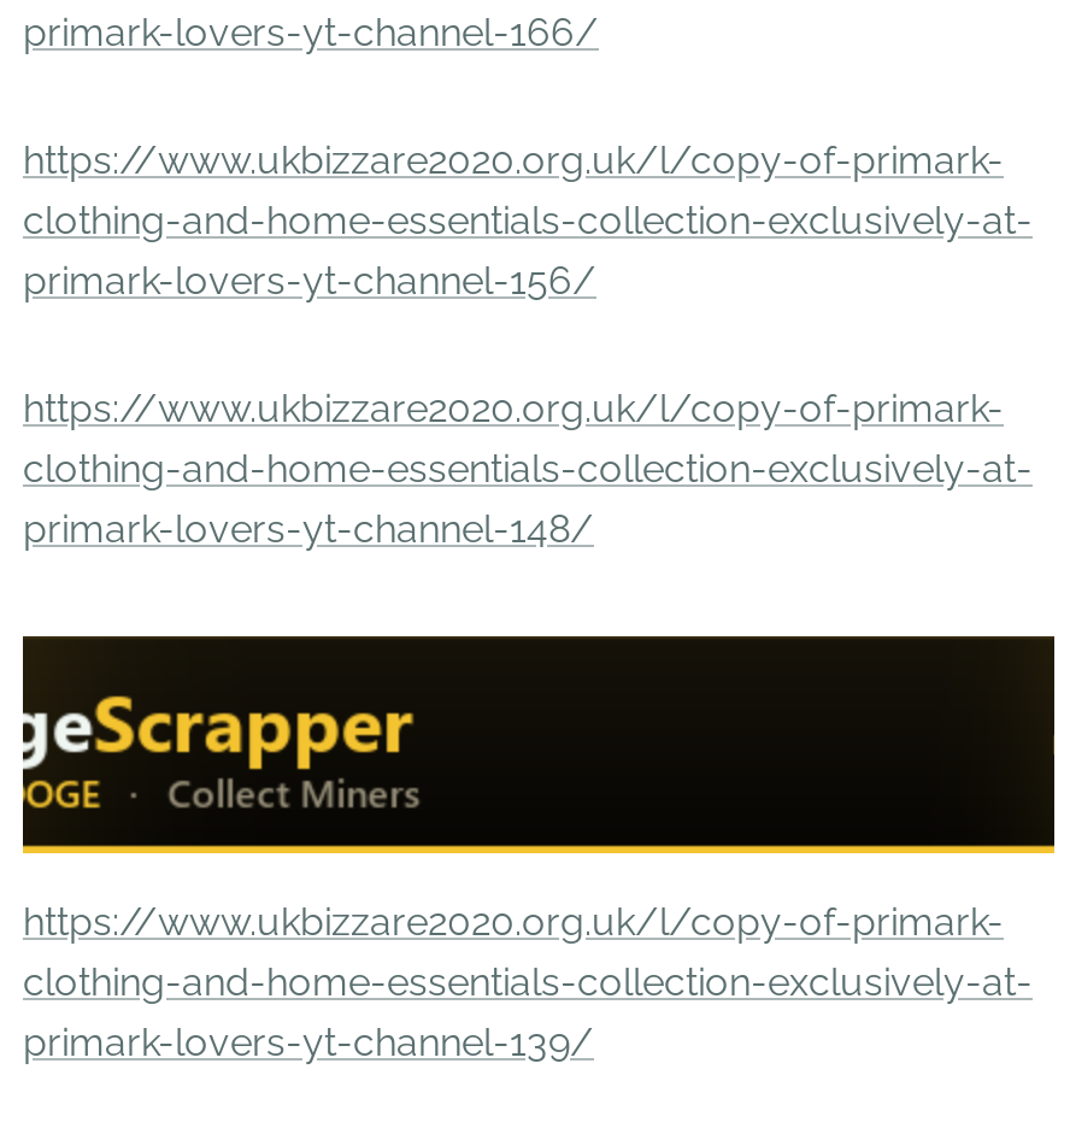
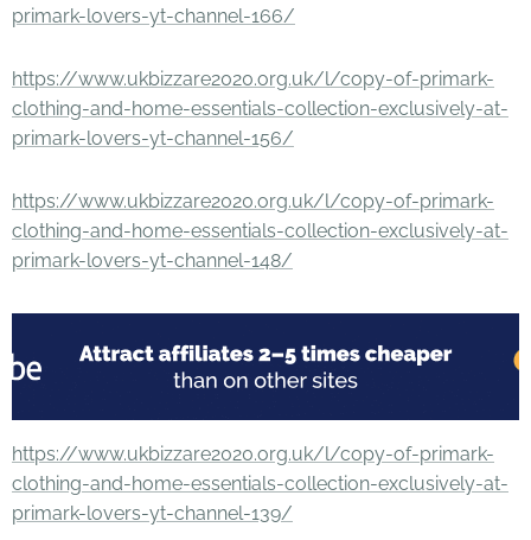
[20,636,1057,856] [image] -> [11,313,520,421] [image]

